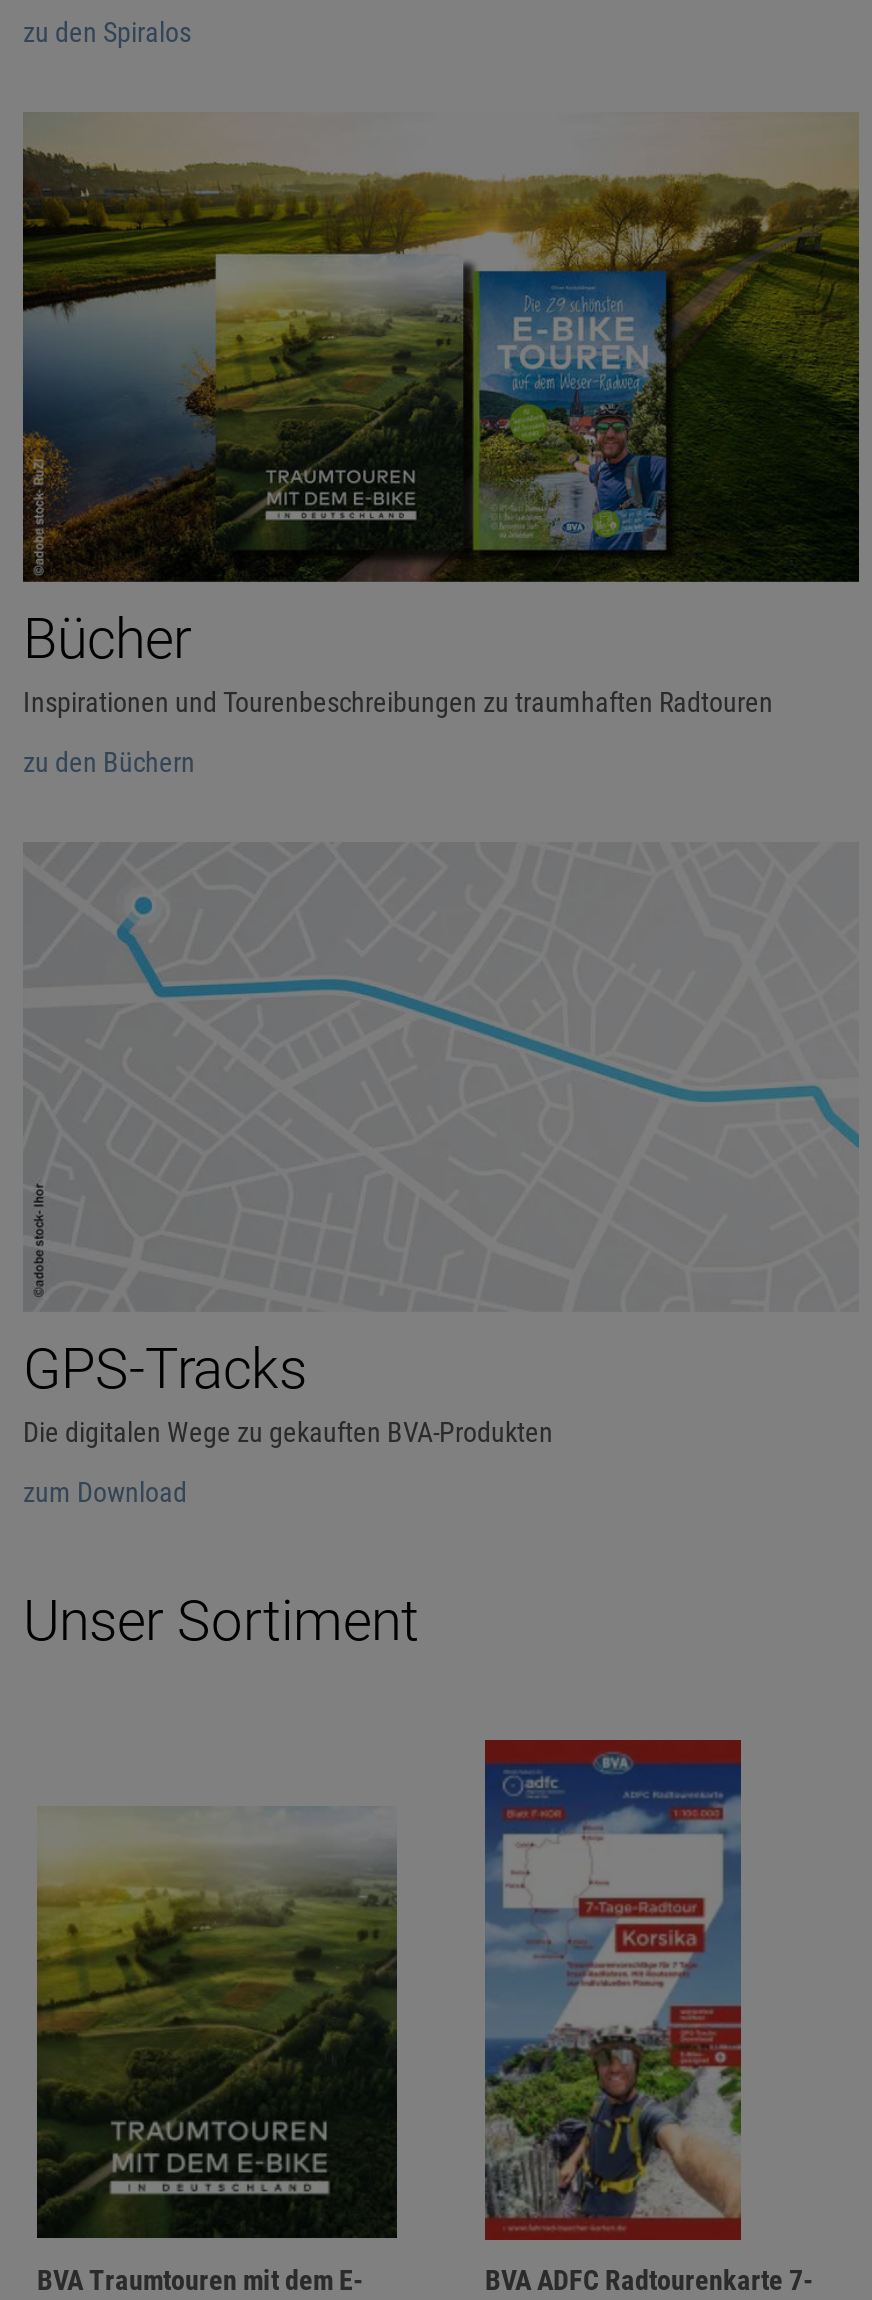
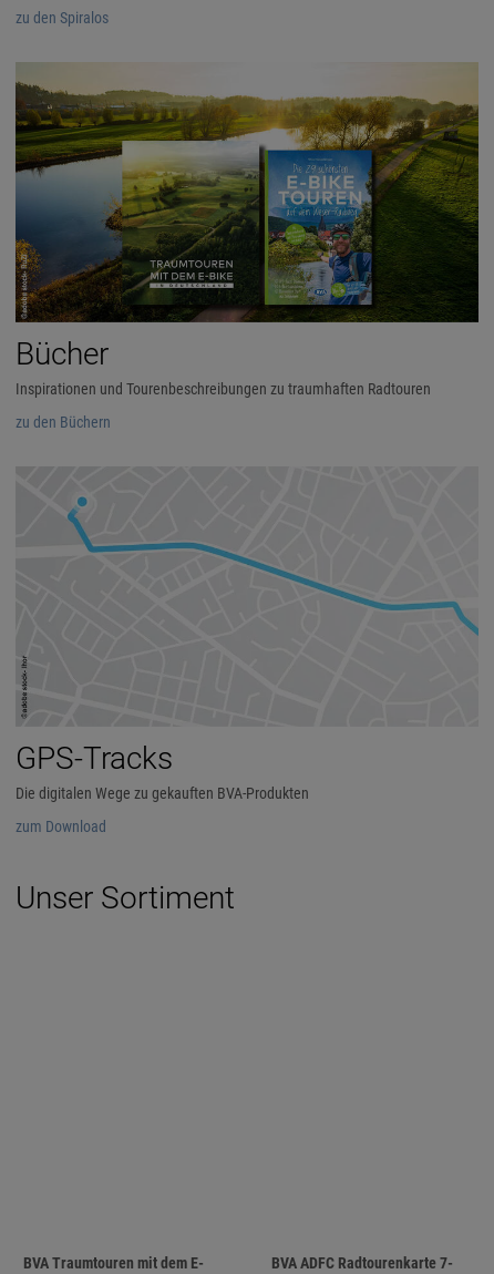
[483,1738,743,2242] [image] -> none
[35,1806,399,2240] [image] -> none

